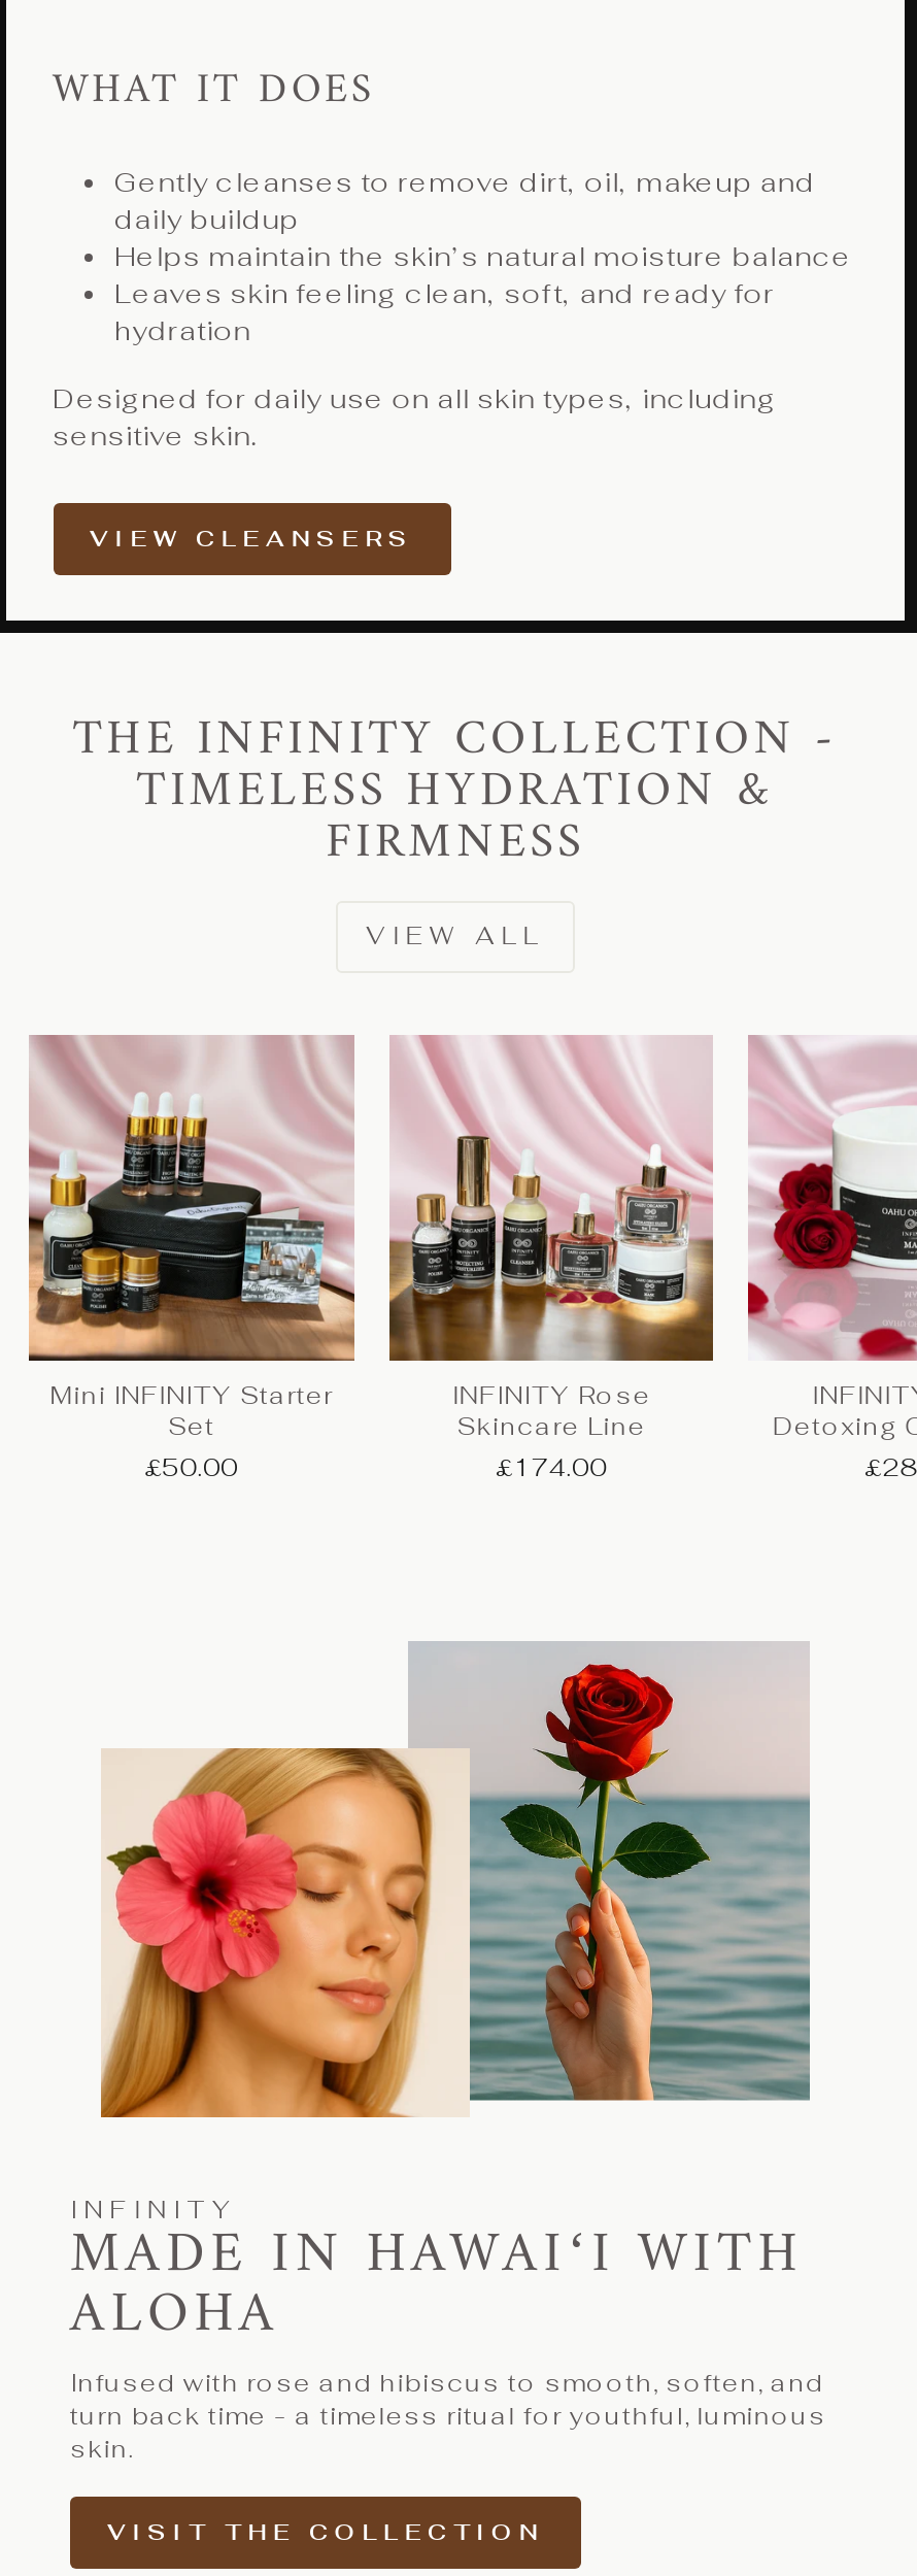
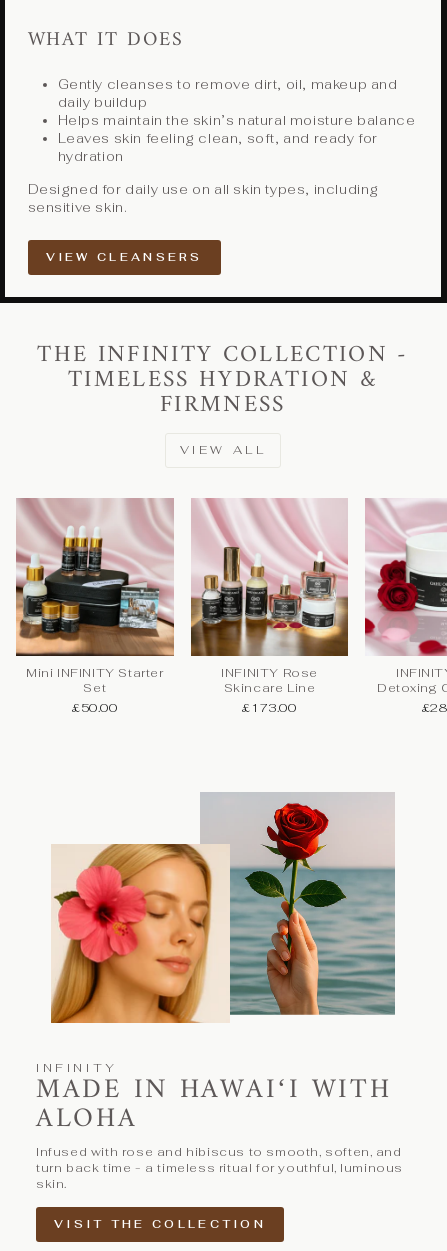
[496,1451,607,1484] £174.00 -> [242,700,297,716] £173.00

